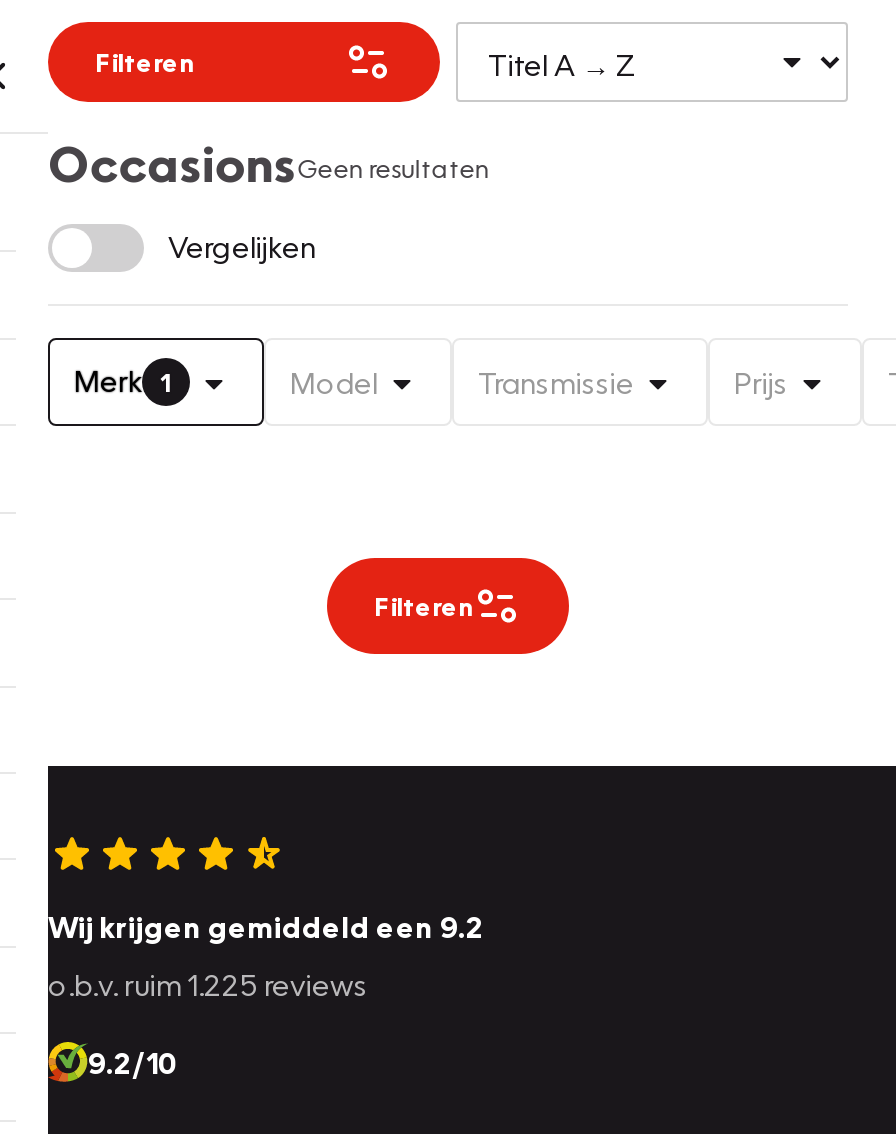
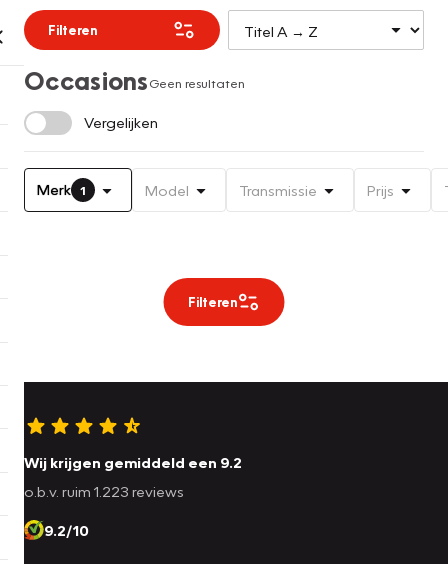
[48,966,368,1002] o.b.v. ruim 1.225 reviews -> [24,482,184,500] o.b.v. ruim 1.223 reviews

